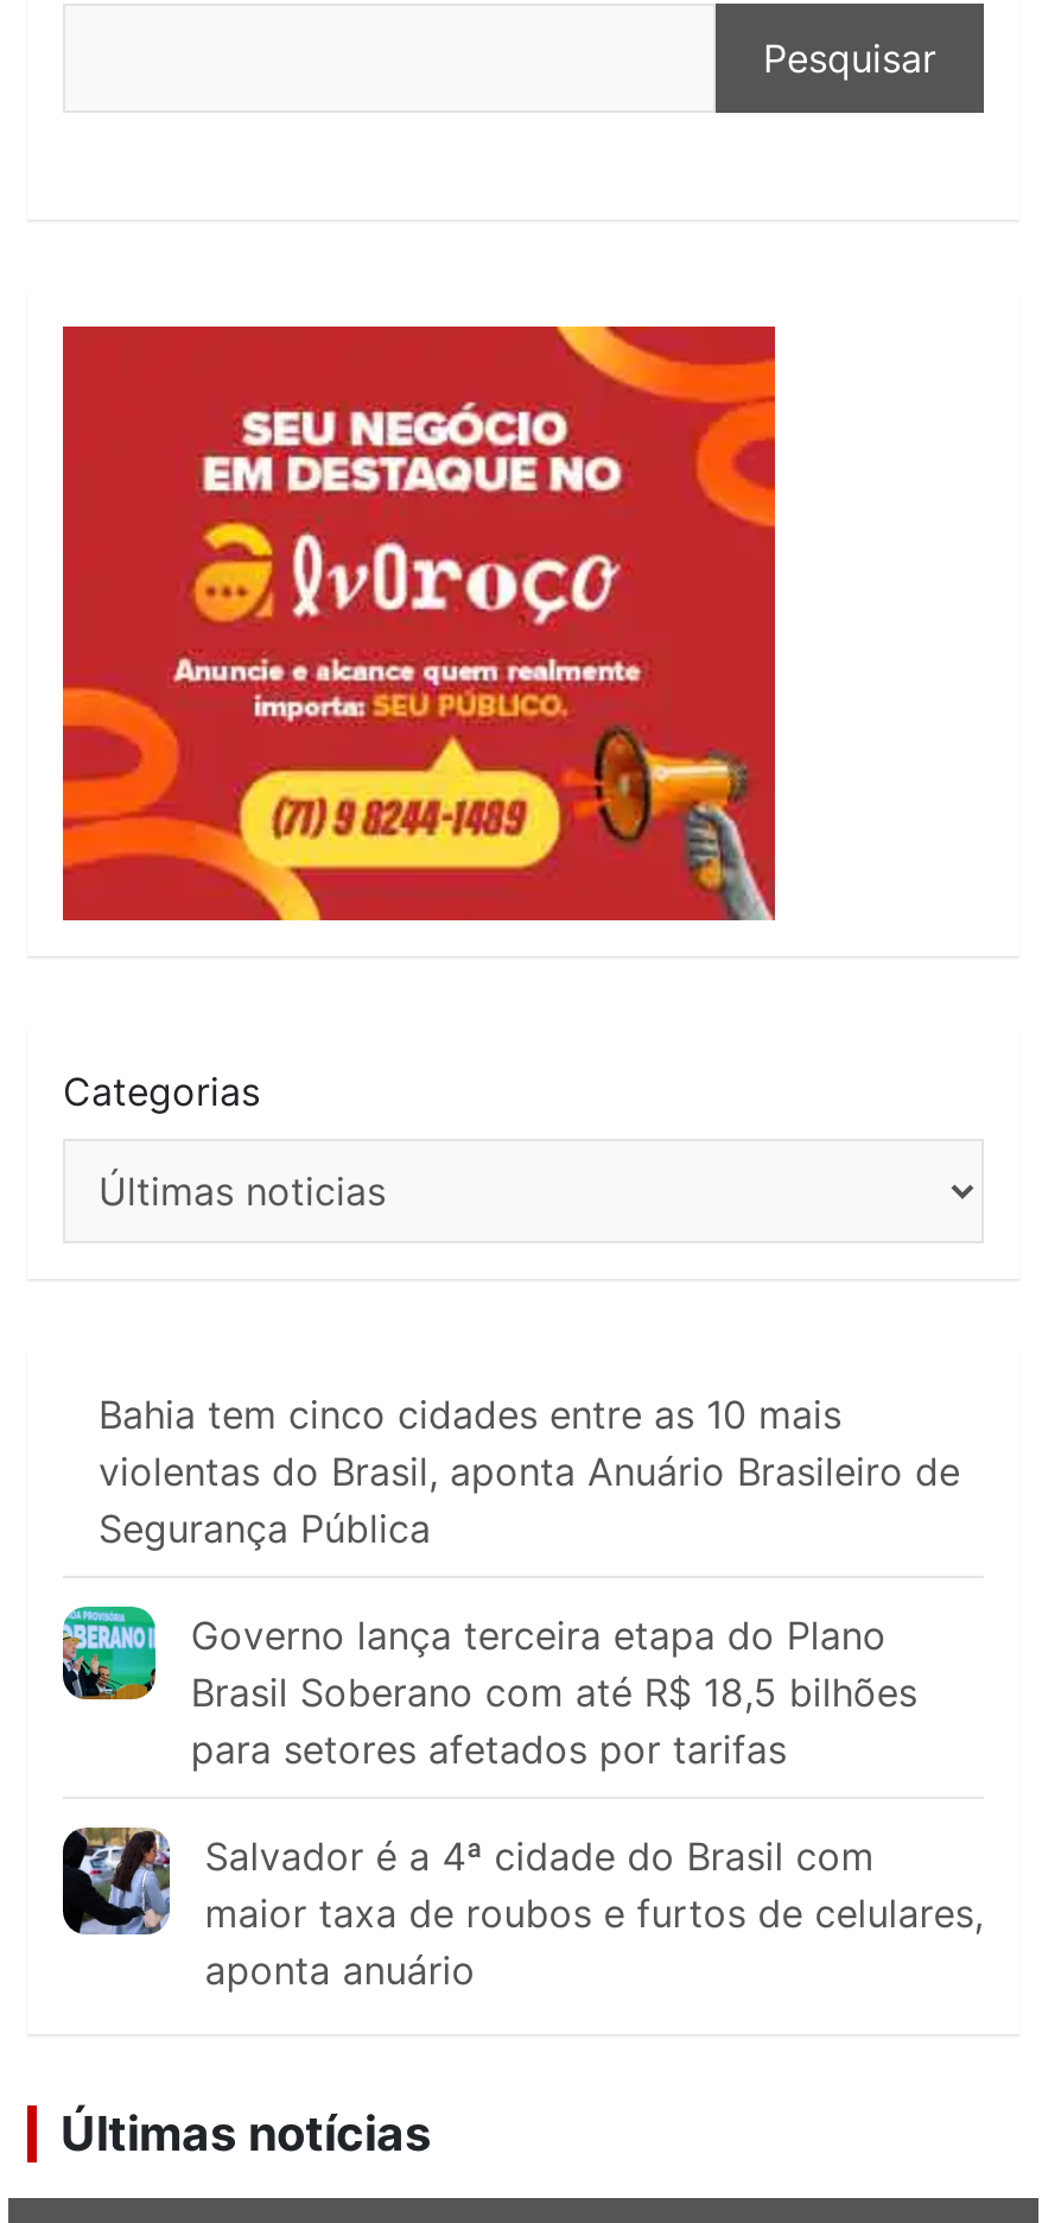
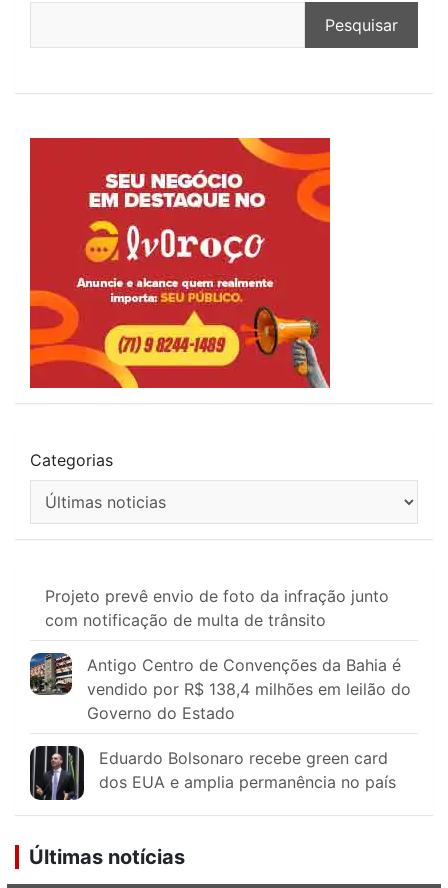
[99,1391,960,1552] Bahia tem cinco cidades entre as 10 mais | violentas do Brasil, aponta Anuário Brasileiro de | Segurança Pública -> [45,586,389,630] Projeto prevê envio de foto da infração junto | com notificação de multa de trânsito
[61,1611,917,1773] [image] | Governo lança terceira etapa do Plano | Brasil Soberano com até R$ 18,5 bilhões | para setores afetados por tarifas -> [29,655,411,723] [image] | Antigo Centro de Convenções da Bahia é | vendido por R$ 138,4 milhões em leilão do | Governo do Estado
[63,1825,983,1994] [image] | Salvador é a 4ª cidade do Brasil com | maior taxa de roubos e furtos de celulares, | aponta anuário -> [29,745,396,801] [image] | Eduardo Bolsonaro recebe green card | dos EUA e amplia permanência no país

